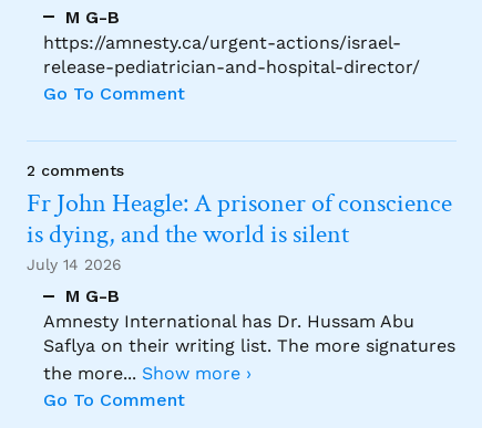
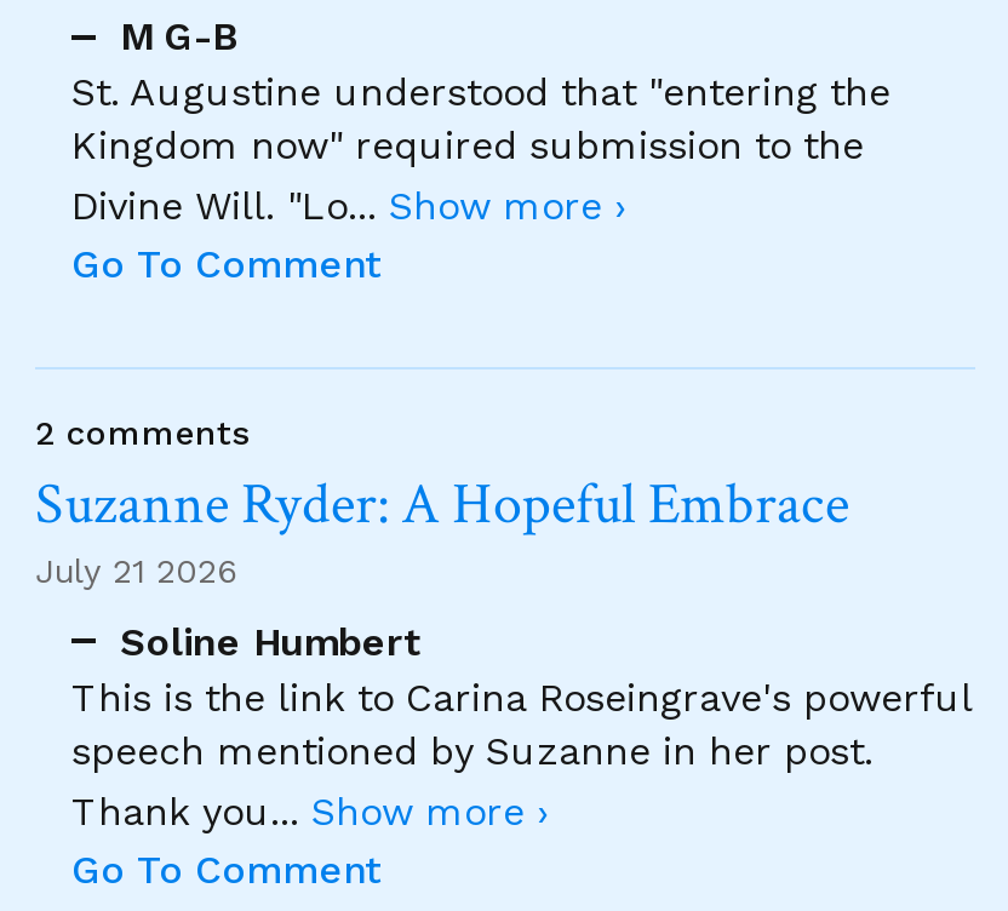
[43,32,420,77] https://amnesty.ca/urgent-actions/israel- | release-pediatrician-and-hospital-director/ -> [71,69,890,229] St. Augustine understood that "entering the | Kingdom now" required submission to the | Divine Will. "Lo... Show more ›
moved [27,82,185,179] -> [35,241,382,452]: Go To Comment | 2 comments
[27,185,452,273] Fr John Heagle: A prisoner of conscience | is dying, and the world is silent | July 14 2026 -> [35,466,861,590] Suzanne Ryder: A Hopeful Embrace | July 21 2026
[43,285,455,384] M G-B | Amnesty International has Dr. Hussam Abu | Saflya on their writing list. The more signatures | the more... Show more › -> [71,618,970,833] Soline Humbert | This is the link to Carina Roseingrave's powerful | speech mentioned by Suzanne in her post. | Thank you... Show more ›

